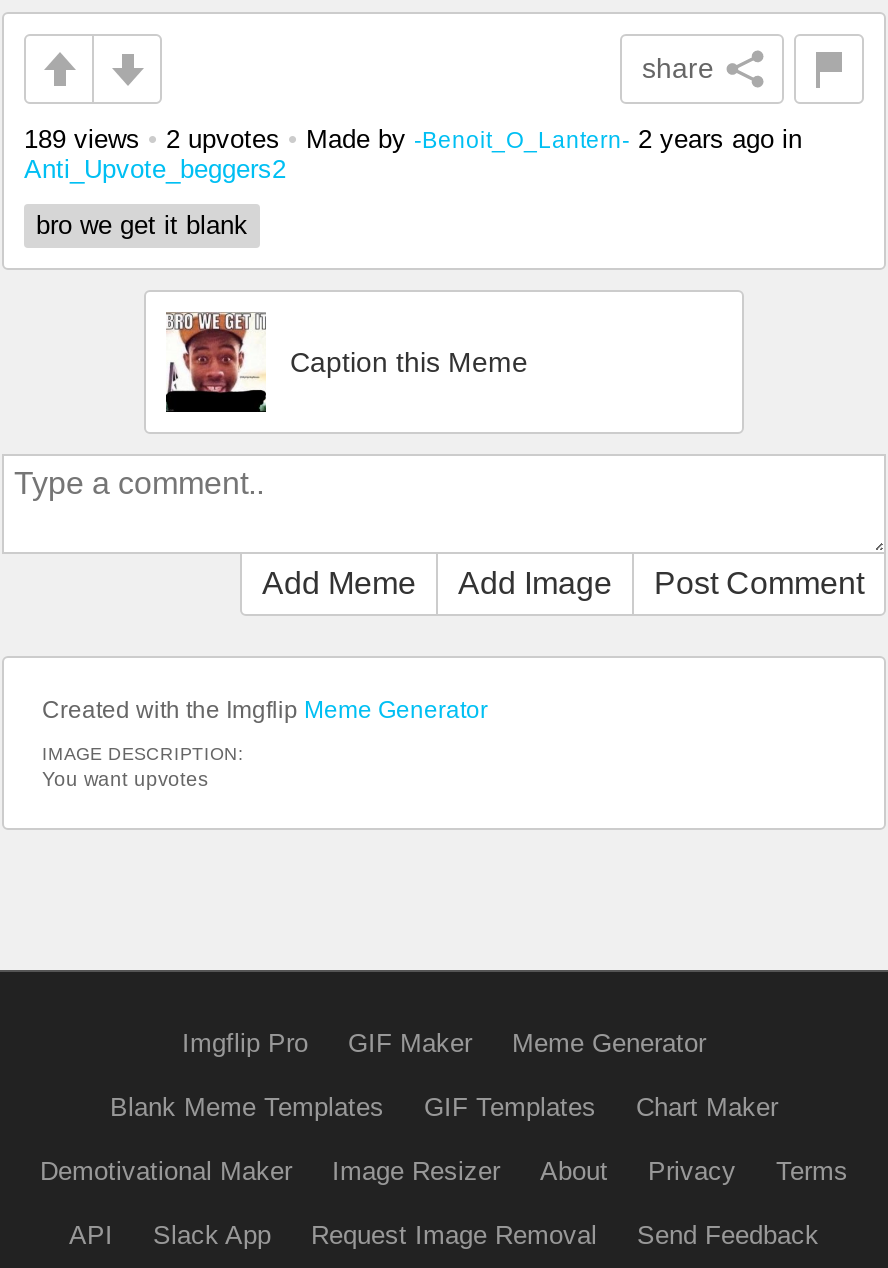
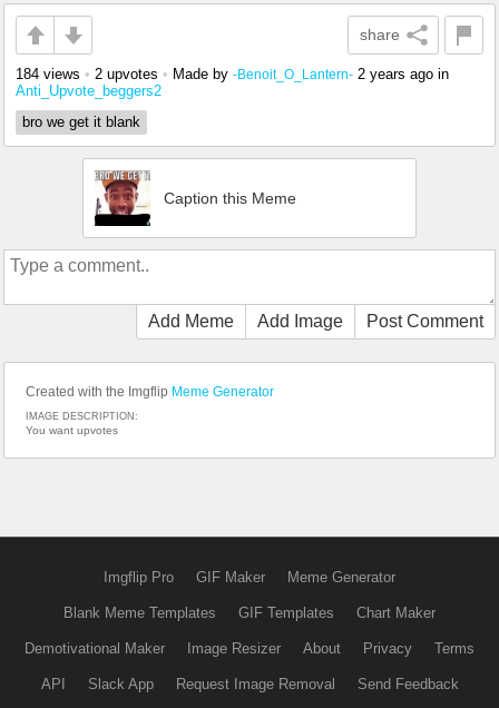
[24,125,802,155] 189 views • 2 upvotes • Made by -Benoit_O_Lantern- 2 years ago in -> [16,66,449,83] 184 views • 2 upvotes • Made by -Benoit_O_Lantern- 2 years ago in

